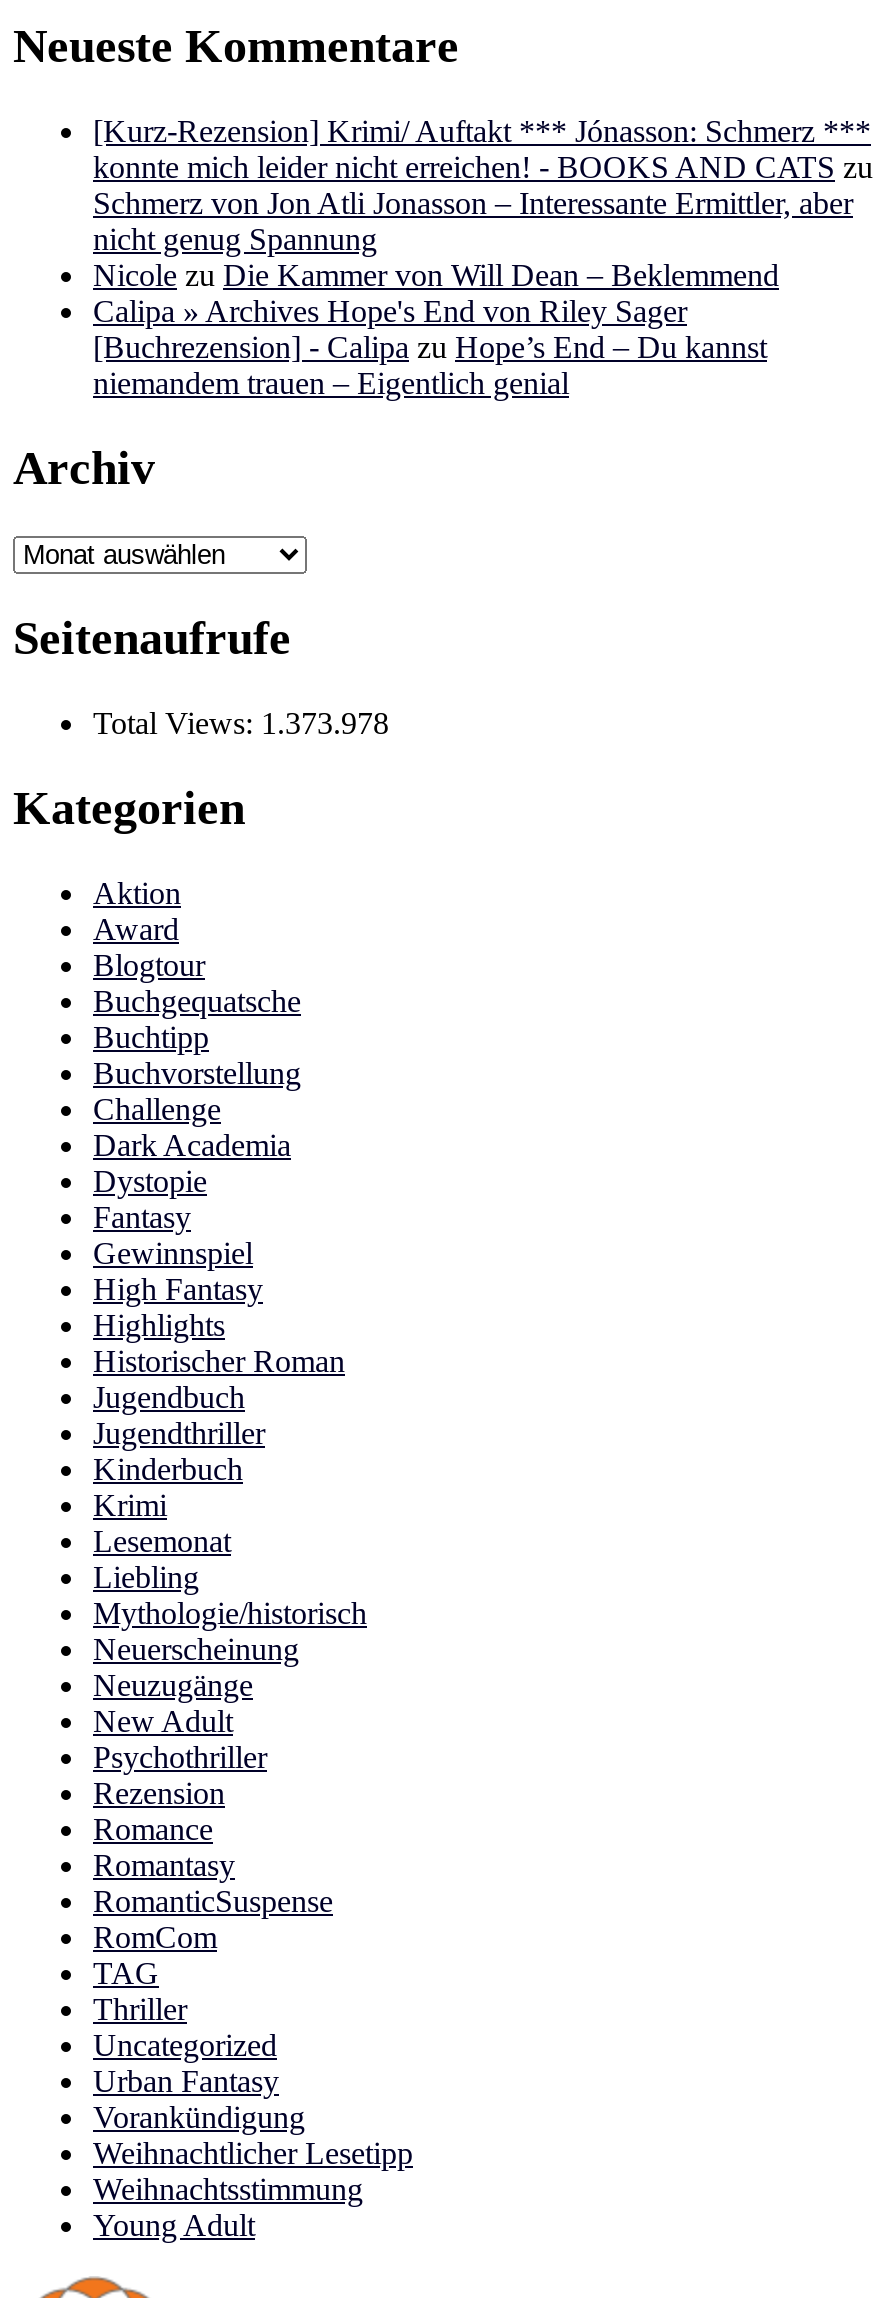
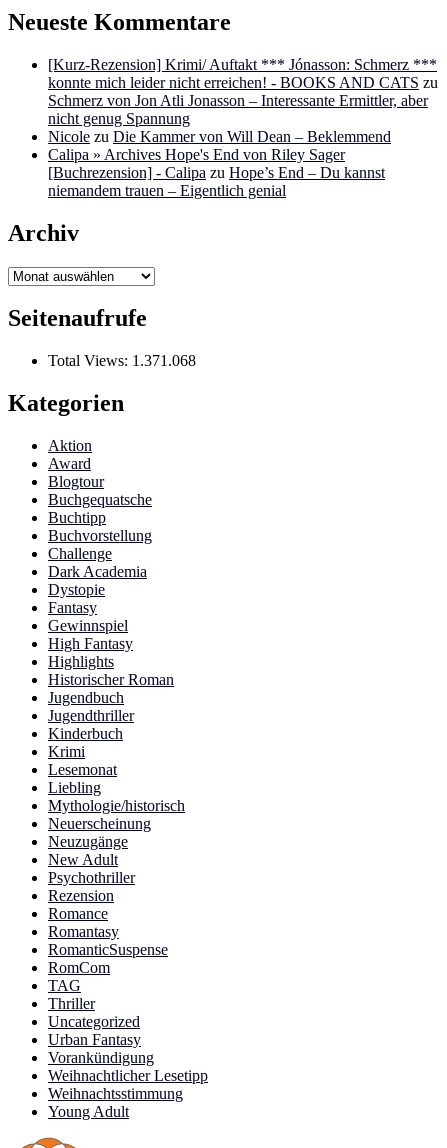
[93,707,389,741] Total Views: 1.373.978 -> [48,352,196,369] Total Views: 1.371.068

